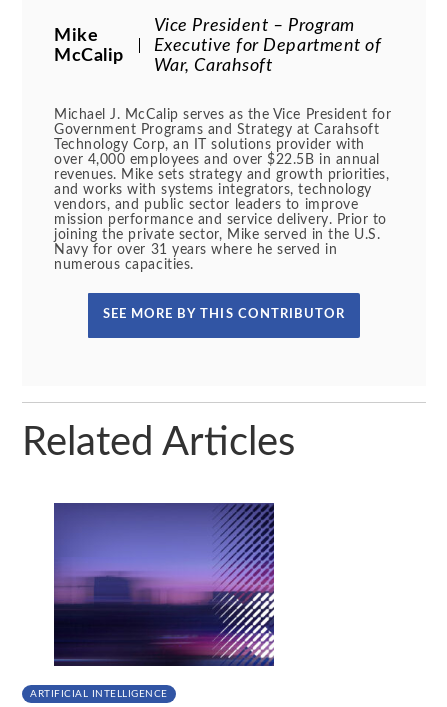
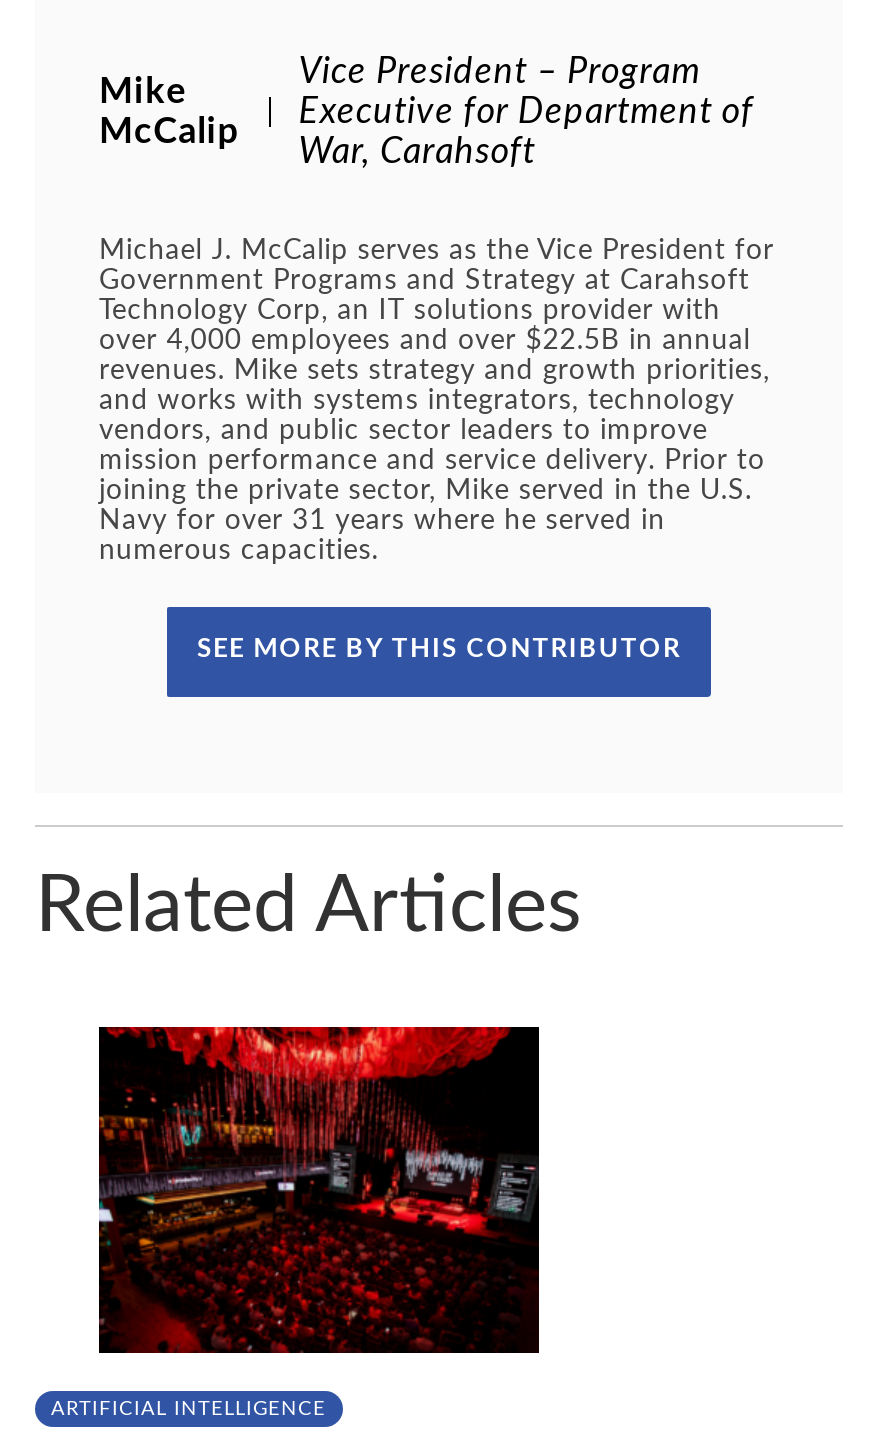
[53,502,275,667] [image] -> [97,1025,541,1355] [image]

